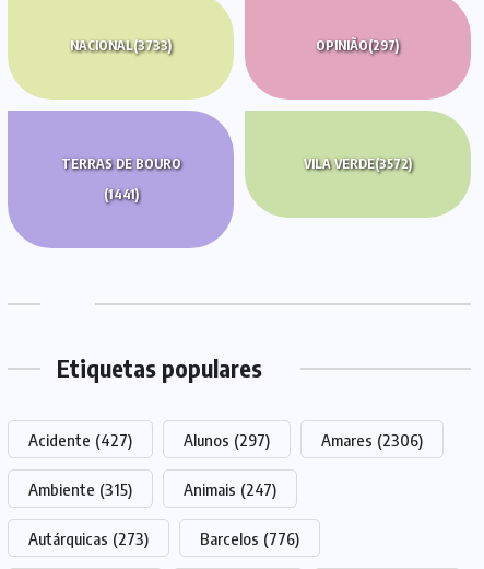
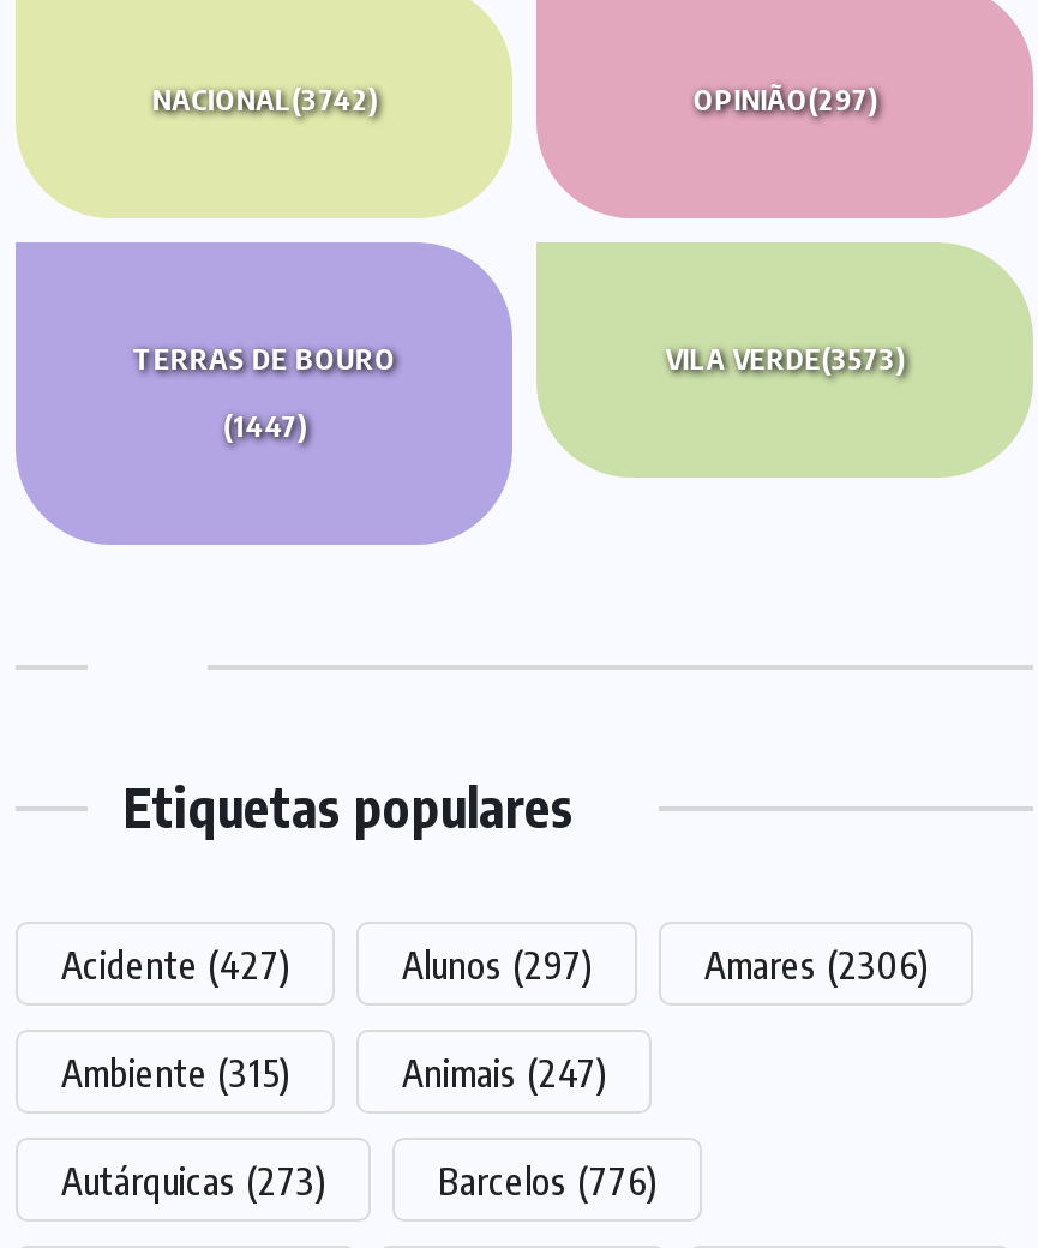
[70,37,172,54] NACIONAL(3733) -> [153,82,376,118] NACIONAL(3742)
[304,155,412,172] VILA VERDE(3572) -> [666,341,903,377] VILA VERDE(3573)
[103,186,138,202] (1441) -> [223,408,305,444] (1447)

